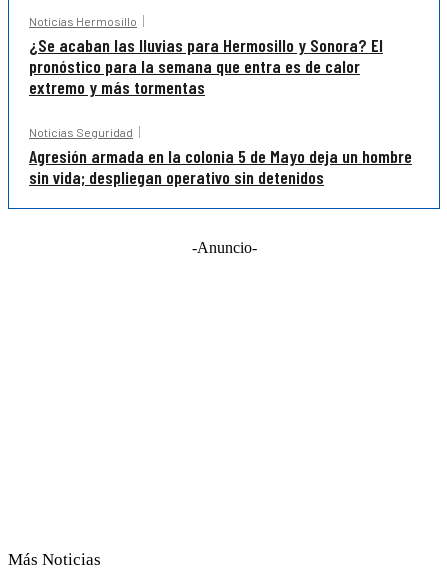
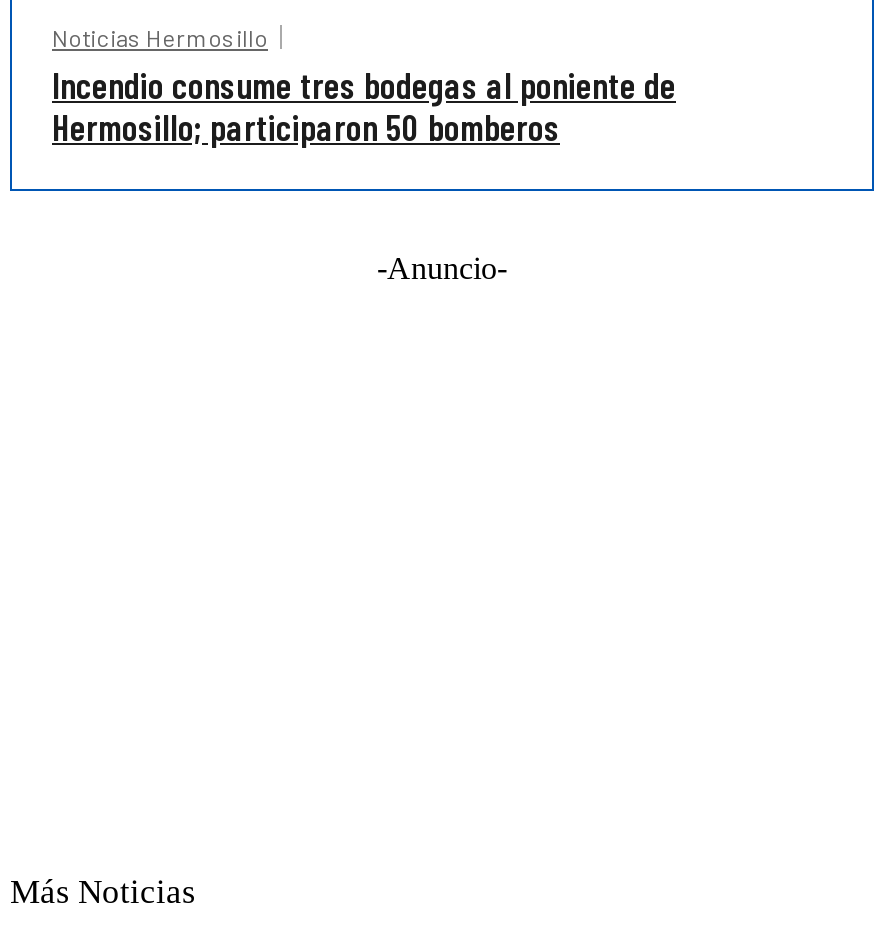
[29,34,412,188] ¿Se acaban las lluvias para Hermosillo y Sonora? El | pronóstico para la semana que entra es de calor | extremo y más tormentas | Noticias Seguridad | Agresión armada en la colonia 5 de Mayo deja un hombre | sin vida; despliegan operativo sin detenidos -> [52,63,676,149] Incendio consume tres bodegas al poniente de | Hermosillo; participaron 50 bomberos

